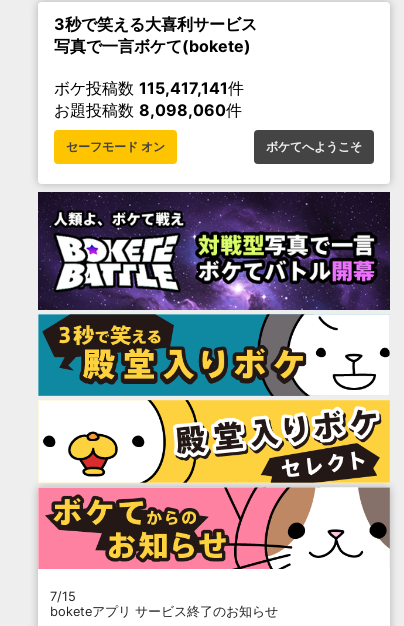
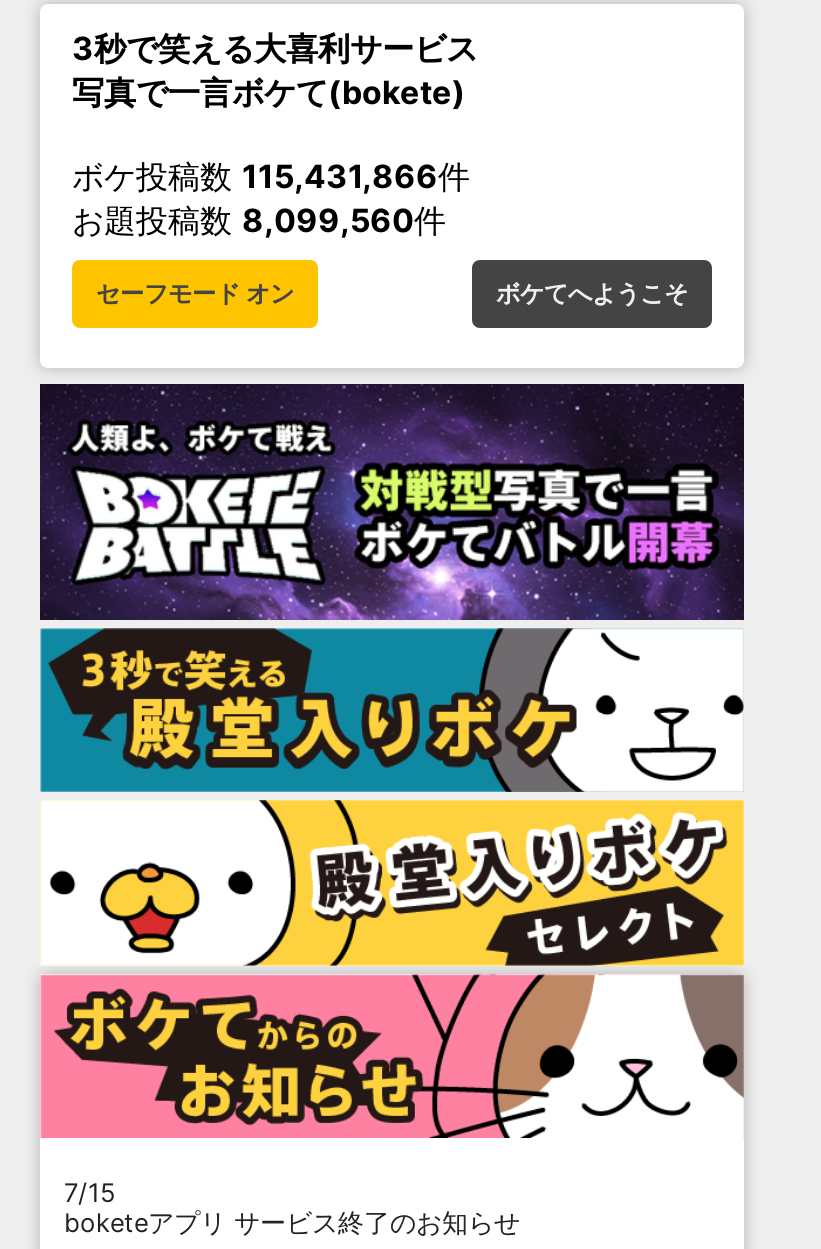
[54,78,244,98] ボケ投稿数115,417,141件 -> [72,156,470,196] ボケ投稿数115,431,866件
[54,100,242,120] お題投稿数8,098,060件 -> [72,200,446,240] お題投稿数8,099,560件

